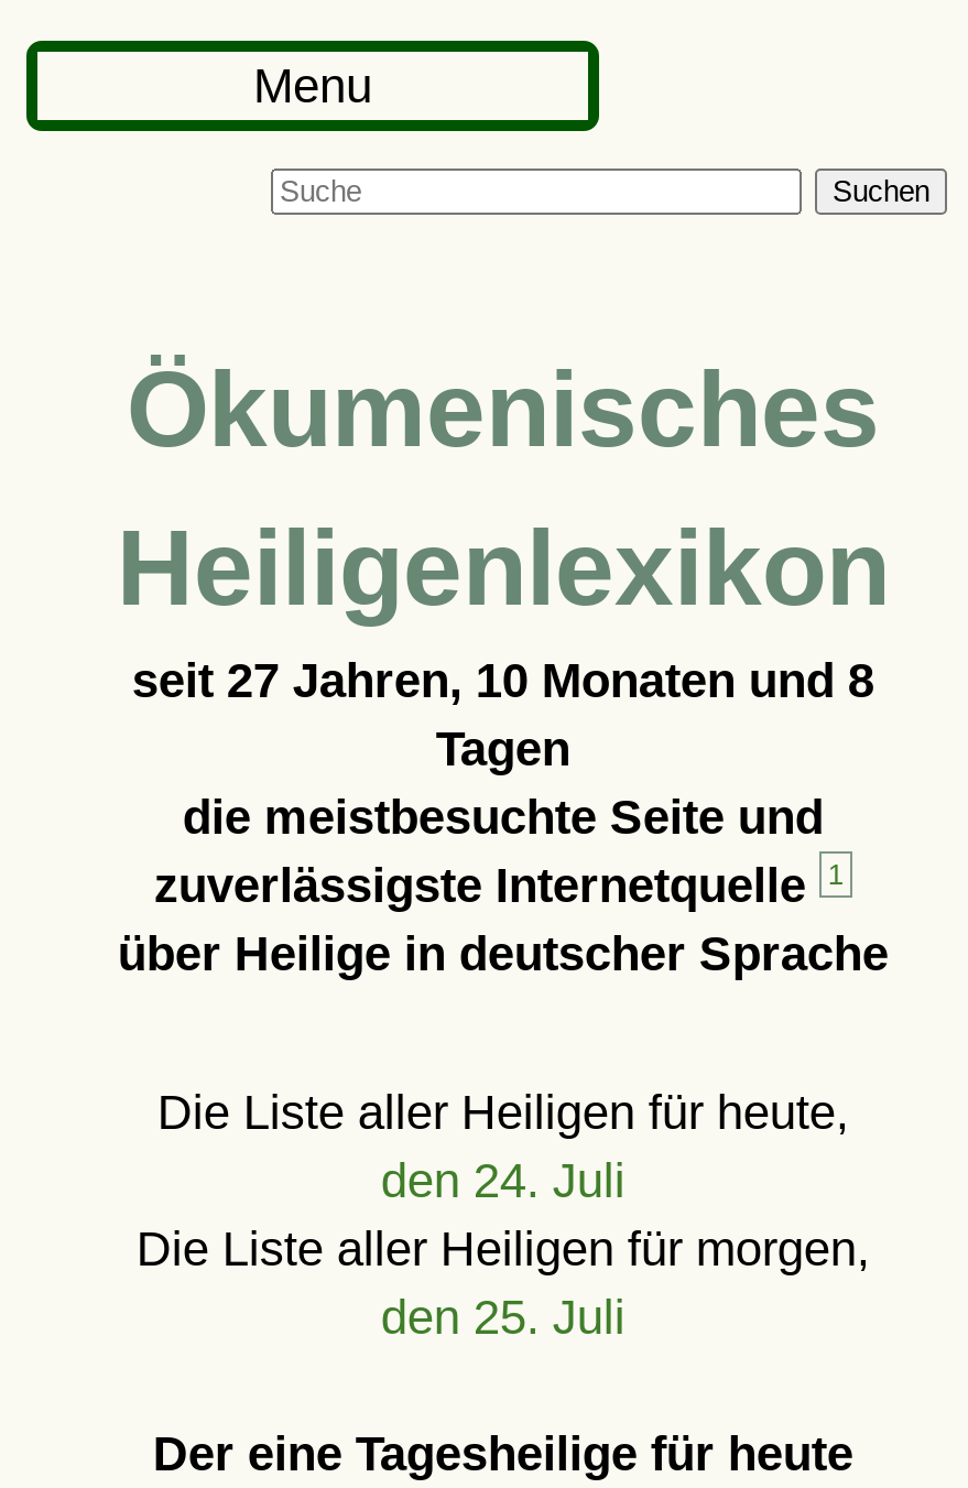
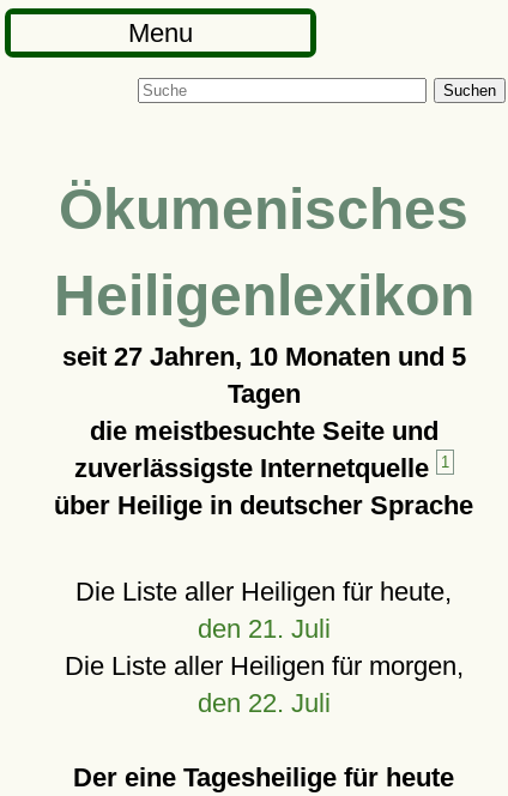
[132,653,874,708] seit 27 Jahren, 10 Monaten und 8 -> [62,342,466,372] seit 27 Jahren, 10 Monaten und 5
[381,1153,625,1208] den 24. Juli -> [198,614,331,644] den 21. Juli
[381,1290,625,1345] den 25. Juli -> [198,688,331,718] den 22. Juli

